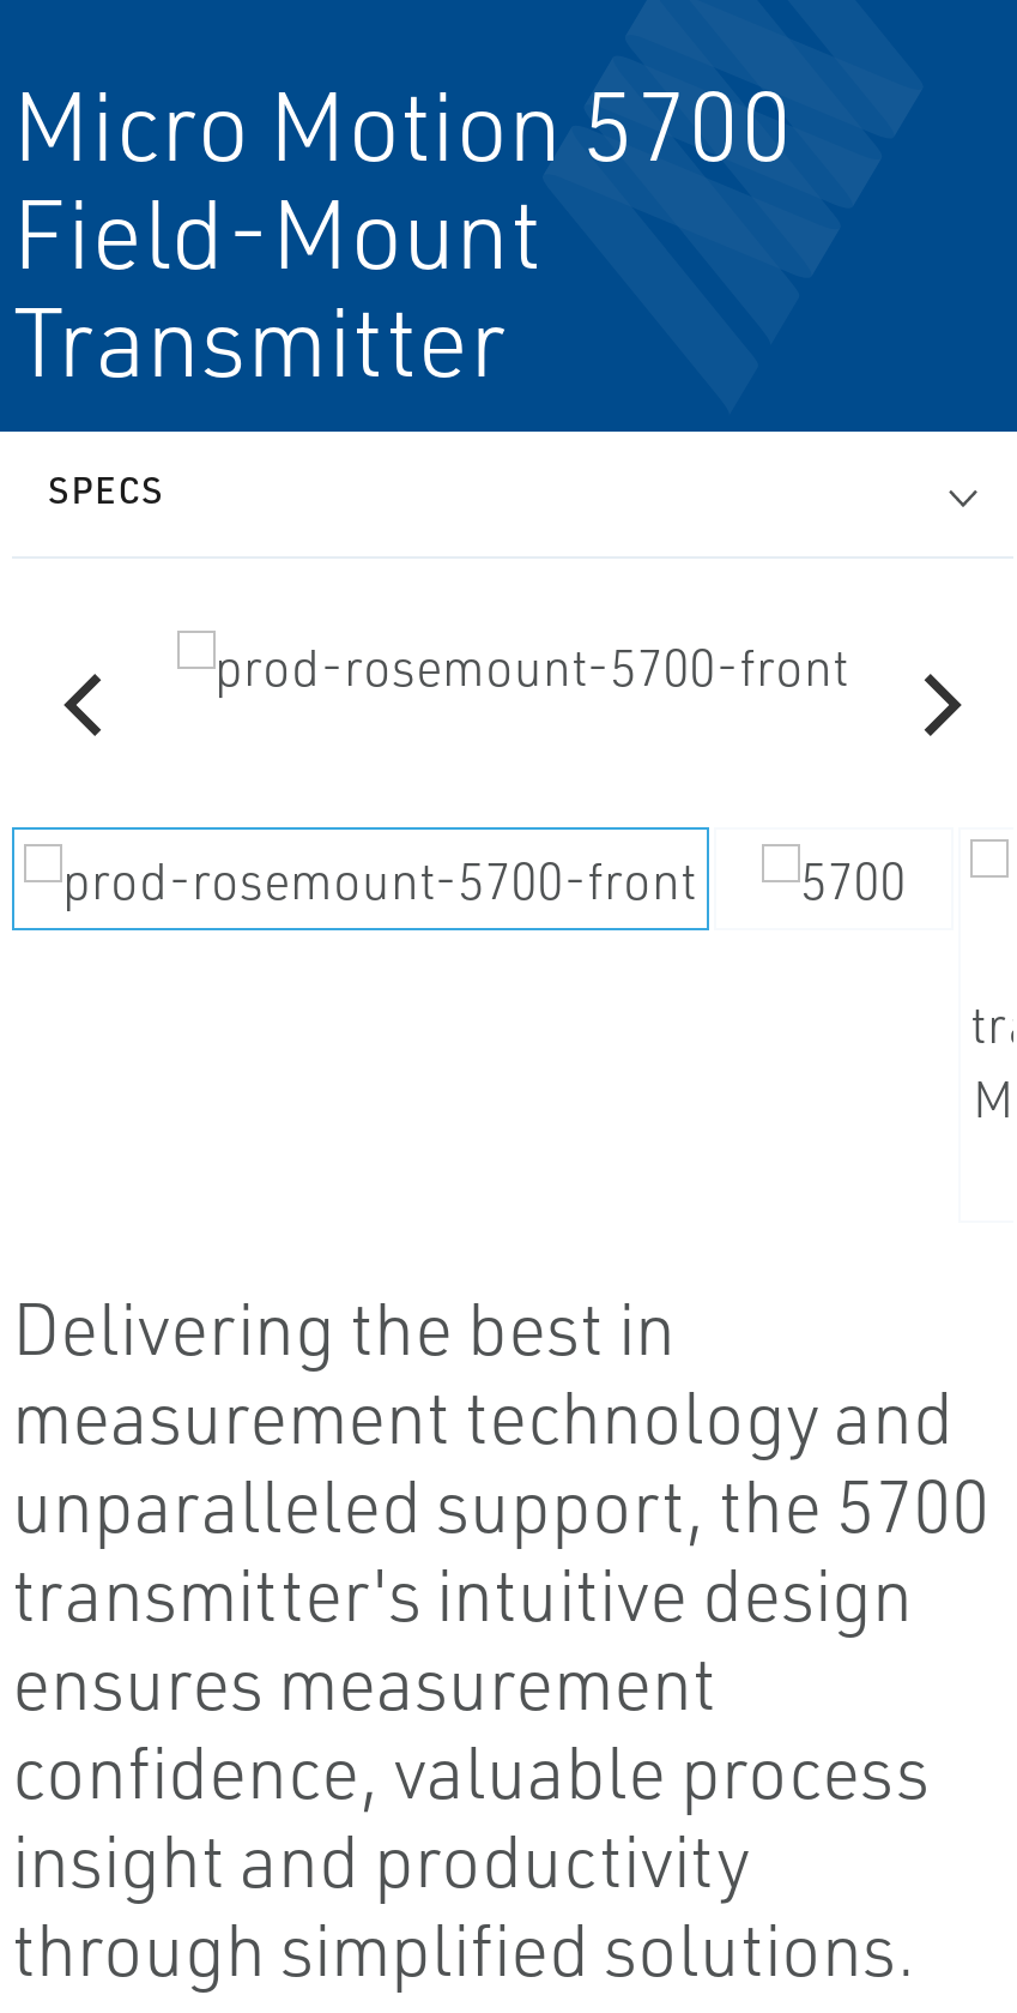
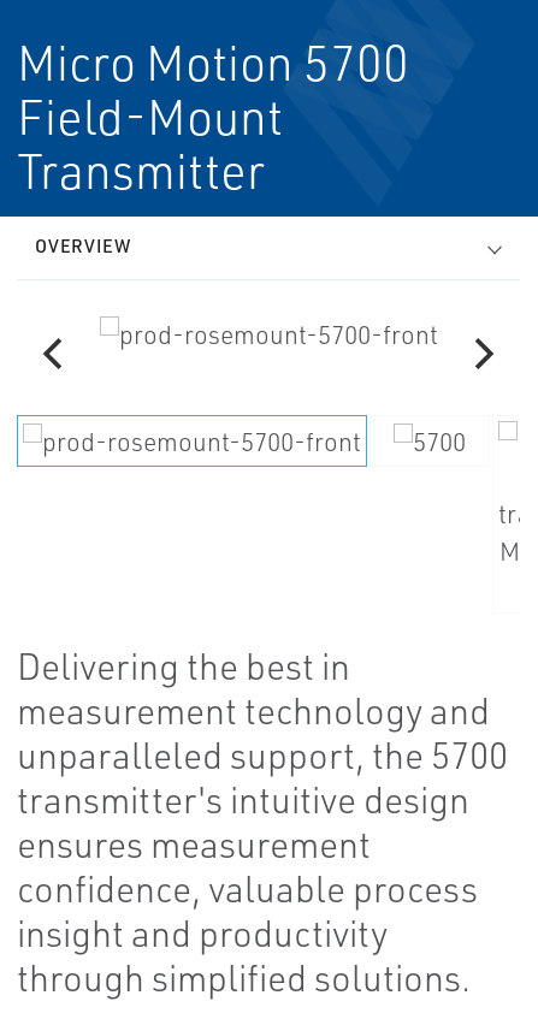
[48,468,165,513] SPECS -> [35,235,131,257] OVERVIEW

